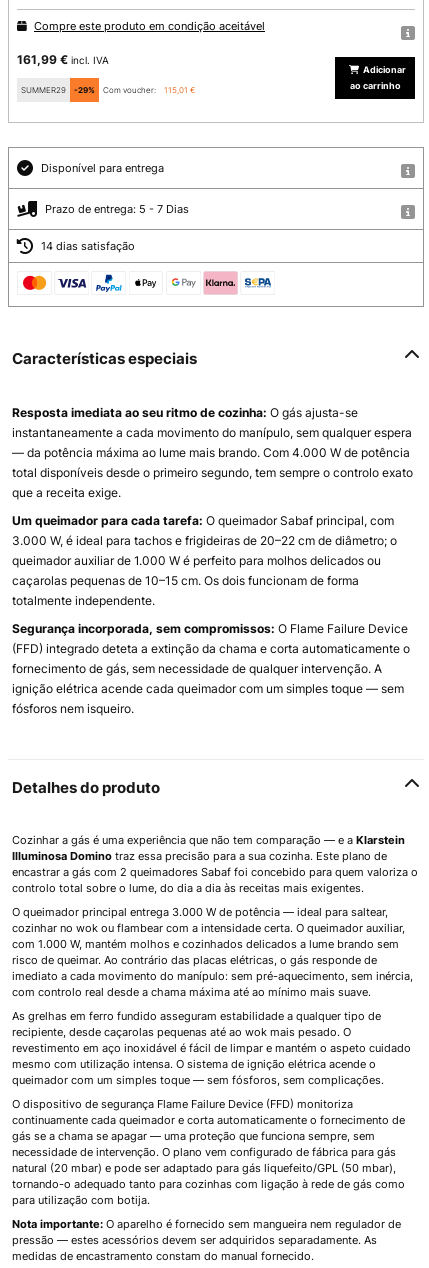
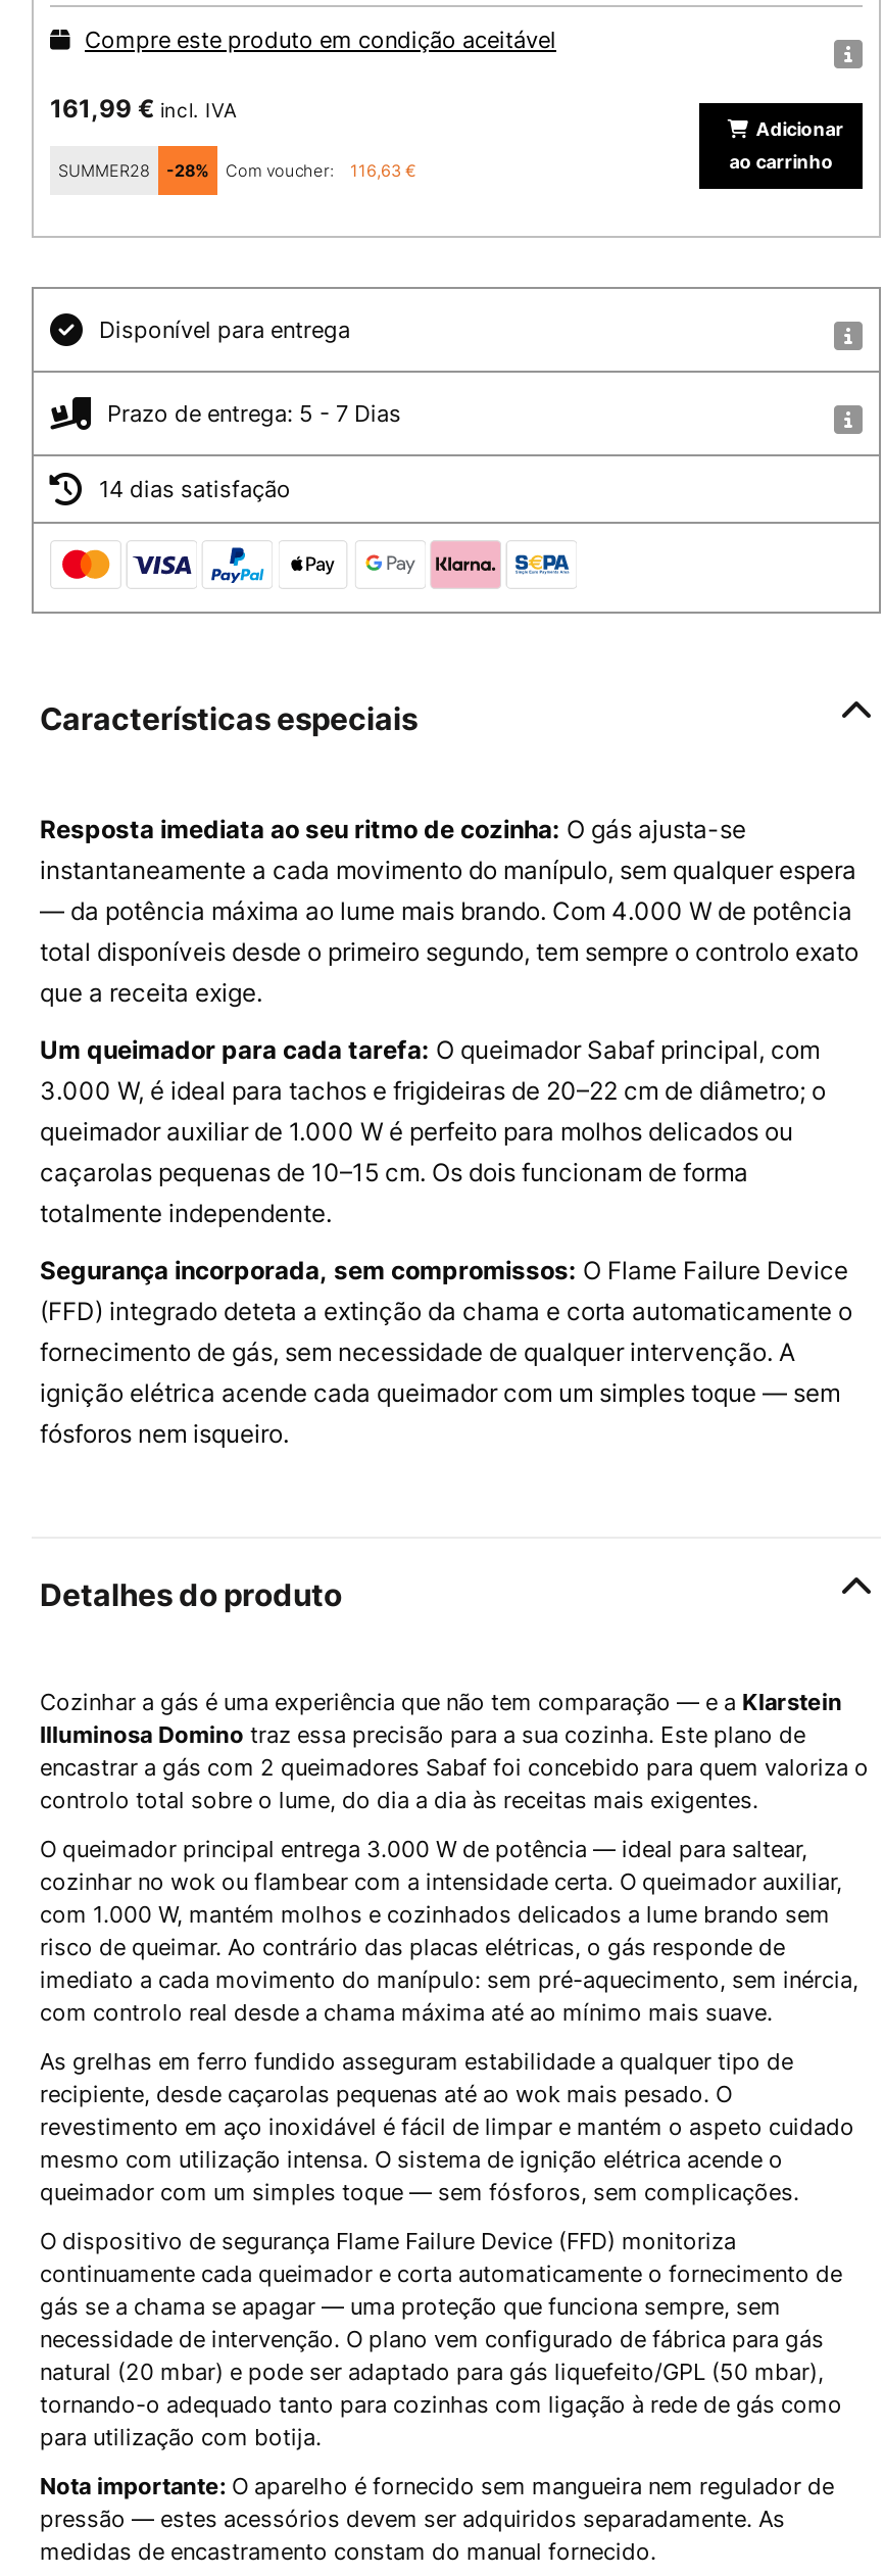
[21,85,95,95] SUMMER29 | -29% -> [58,161,209,182] SUMMER28 | -28%
[164,85,195,95] 115,01 € -> [350,161,415,182] 116,63 €

